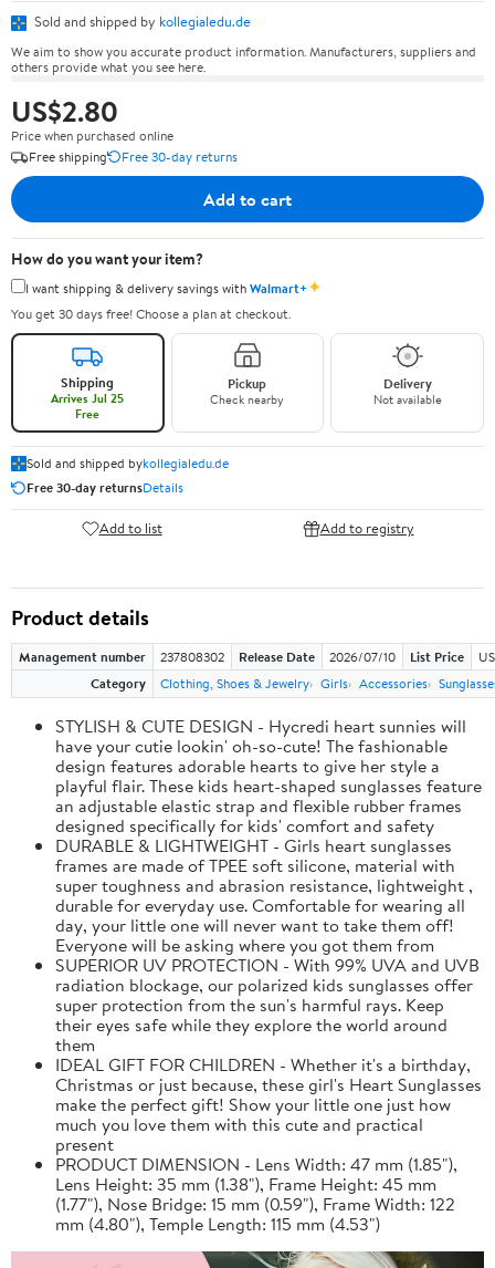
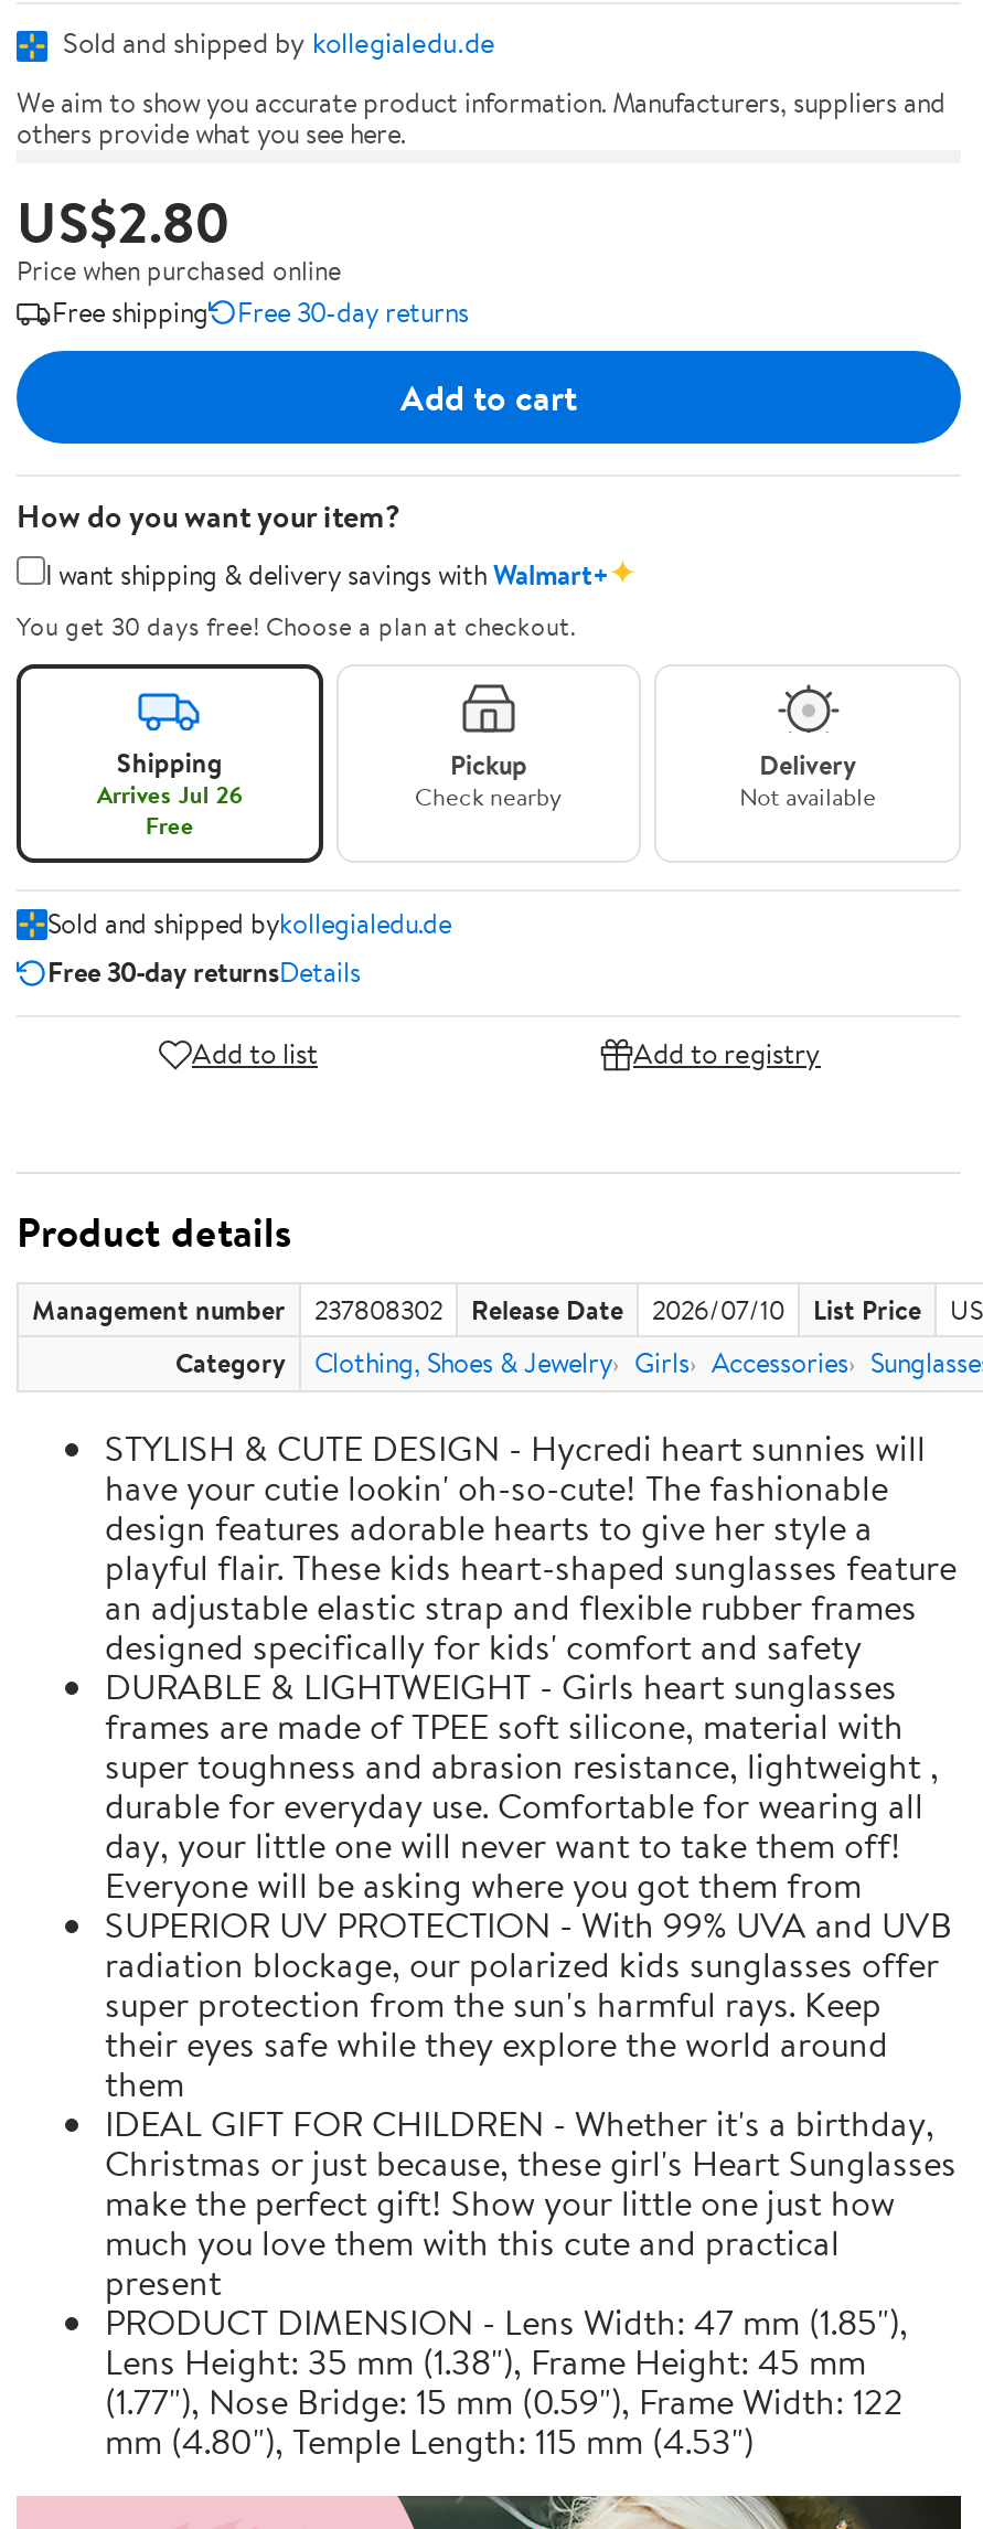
[51,389,124,407] Arrives Jul 25 -> [97,777,242,812] Arrives Jul 26

